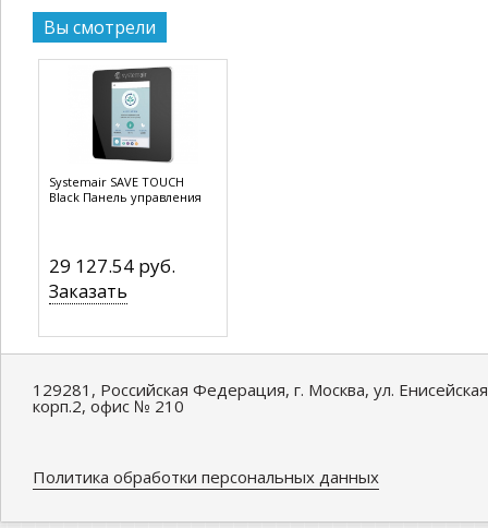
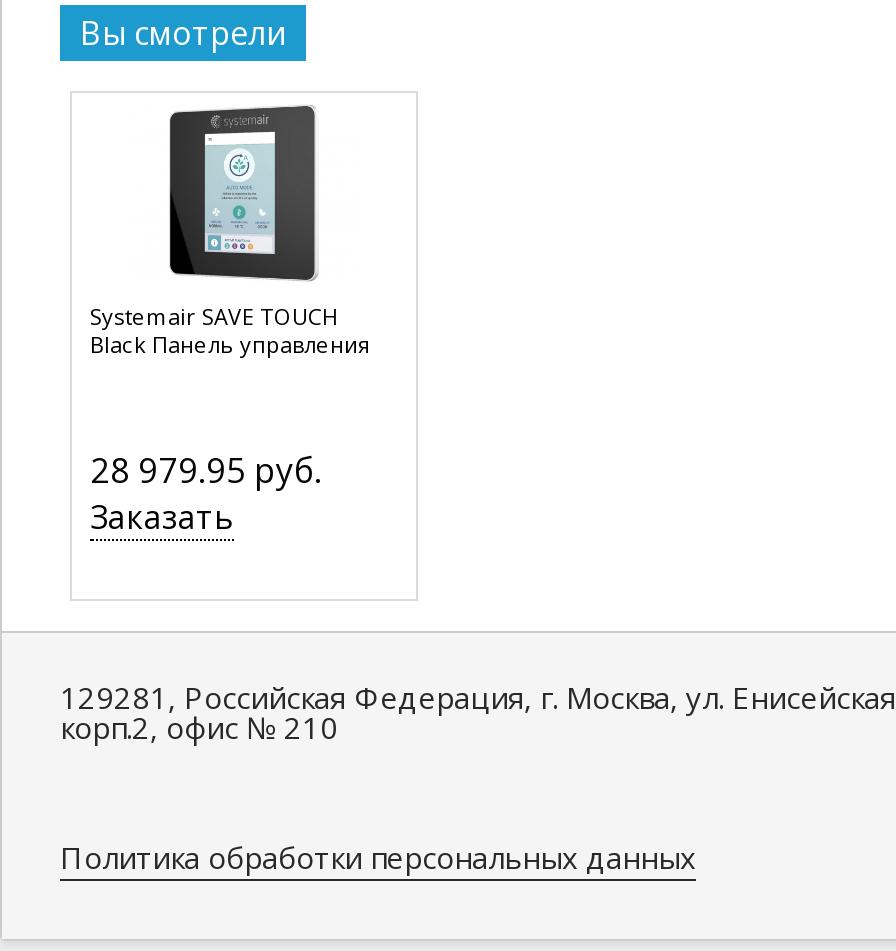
[49,253,175,278] 29 127.54 руб. -> [90,447,322,493] 28 979.95 руб.

